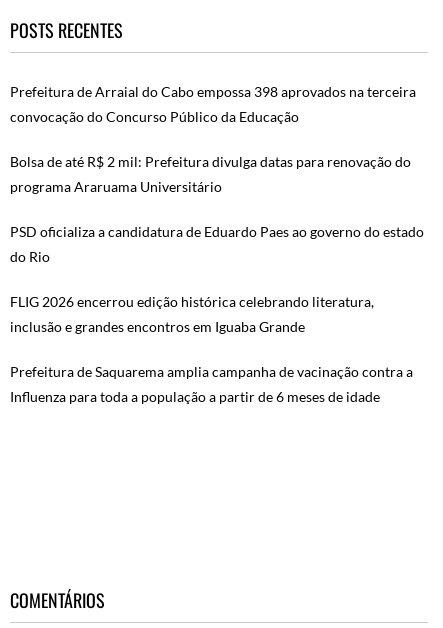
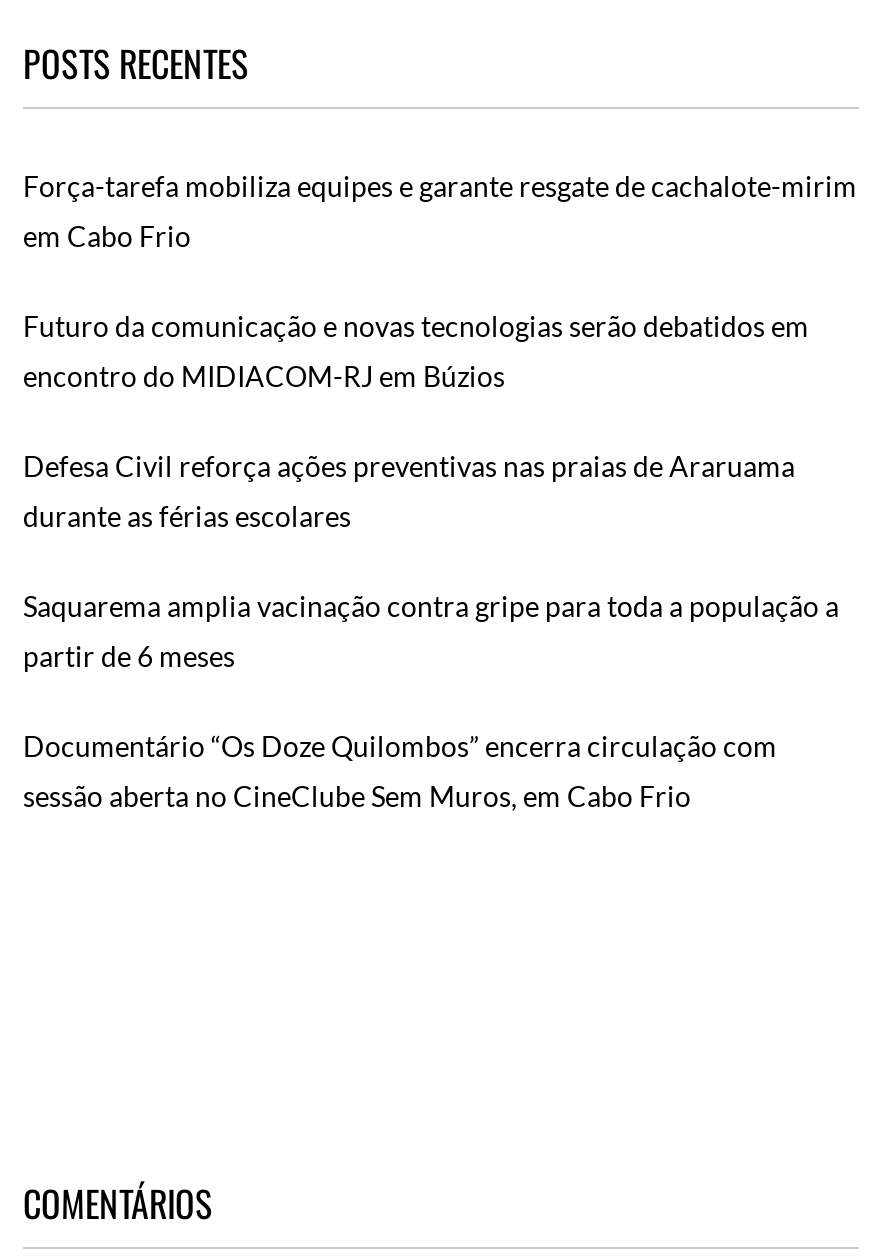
[10,82,416,99] Prefeitura de Arraial do Cabo empossa 398 aprovados na terceira -> [23,169,857,203] Força-tarefa mobiliza equipes e garante resgate de cachalote-mirim
[10,107,299,124] convocação do Concurso Público da Educação -> [23,219,191,253] em Cabo Frio
[10,152,411,169] Bolsa de até R$ 2 mil: Prefeitura divulga datas para renovação do -> [23,309,809,343] Futuro da comunicação e novas tecnologias serão debatidos em
[10,177,222,194] programa Araruama Universitário -> [23,359,505,393] encontro do MIDIACOM-RJ em Búzios
[10,222,424,239] PSD oficializa a candidatura de Eduardo Paes ao governo do estado -> [23,449,795,483] Defesa Civil reforça ações preventivas nas praias de Araruama
[10,247,50,264] do Rio -> [23,499,351,533] durante as férias escolares
[10,292,374,309] FLIG 2026 encerrou edição histórica celebrando literatura, -> [23,589,839,623] Saquarema amplia vacinação contra gripe para toda a população a
[10,317,305,334] inclusão e grandes encontros em Iguaba Grande -> [23,639,235,673] partir de 6 meses
[10,362,413,379] Prefeitura de Saquarema amplia campanha de vacinação contra a -> [23,729,777,763] Documentário “Os Doze Quilombos” encerra circulação com
[10,387,380,404] Influenza para toda a população a partir de 6 meses de idade -> [23,779,691,813] sessão aberta no CineClube Sem Muros, em Cabo Frio

